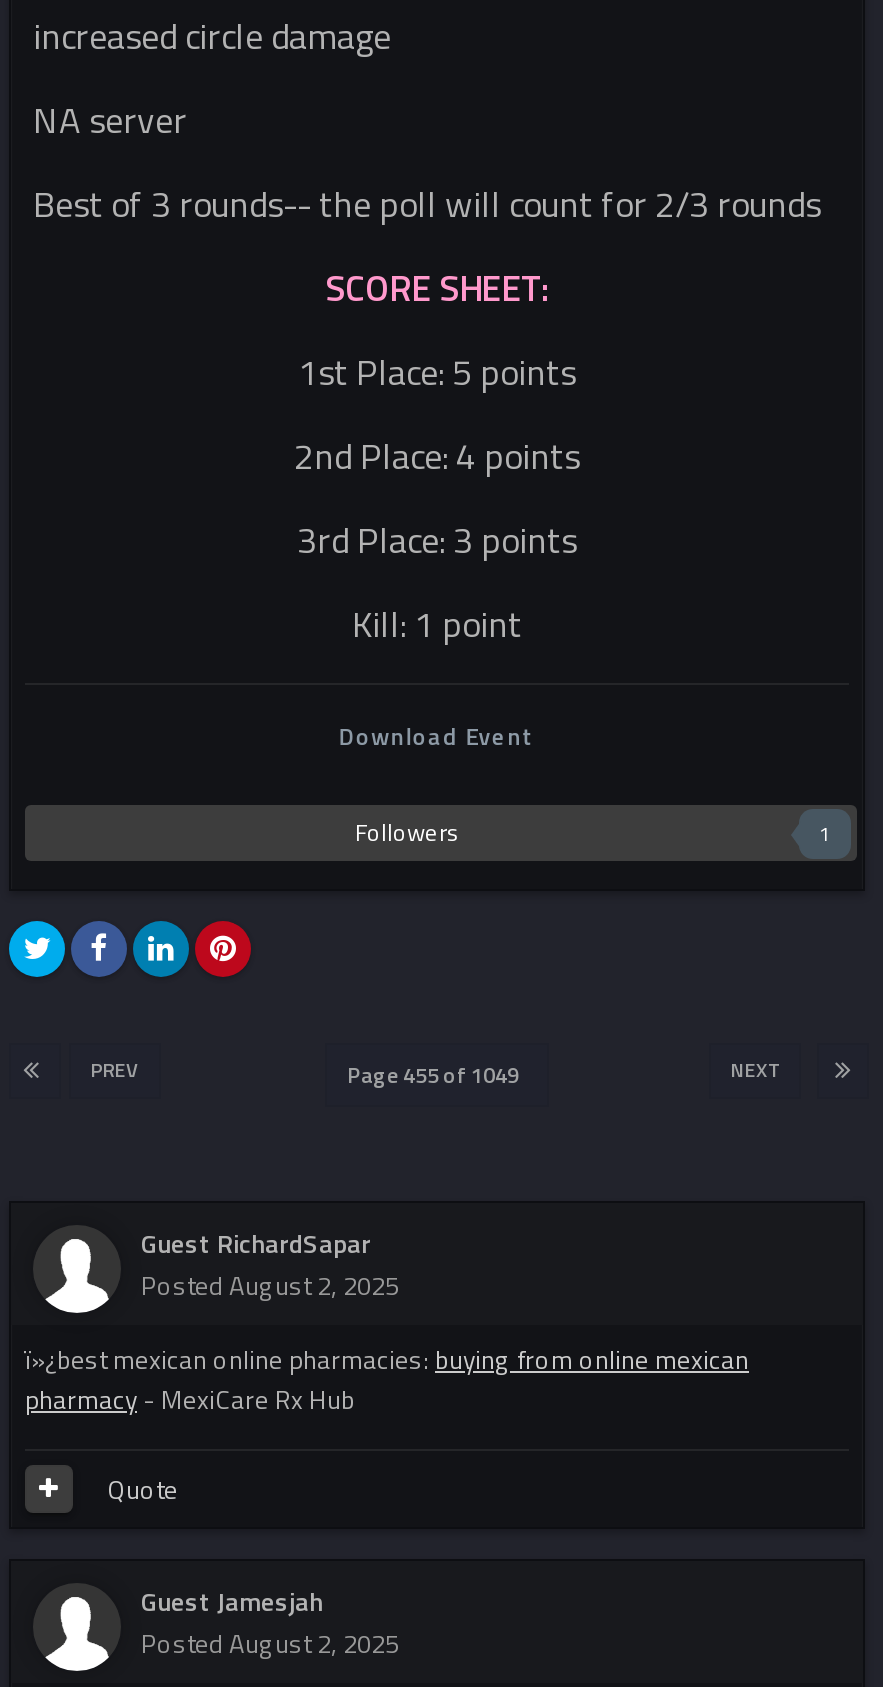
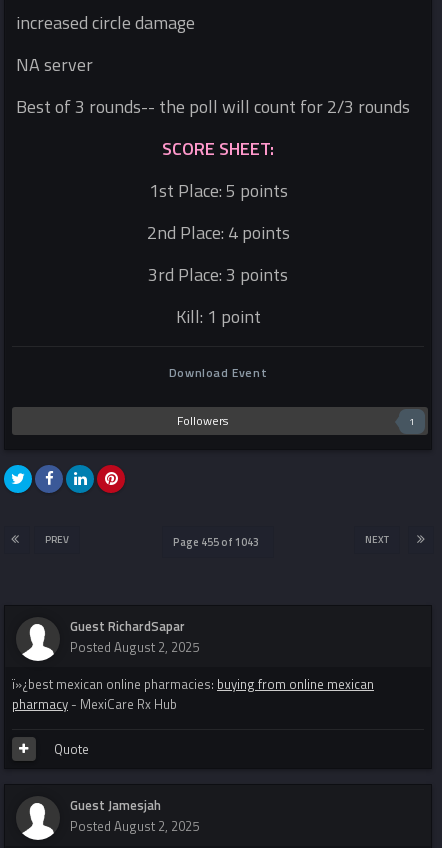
[347,1059,527,1091] Page 455 of 1049 -> [173,534,263,550] Page 455 of 1043

